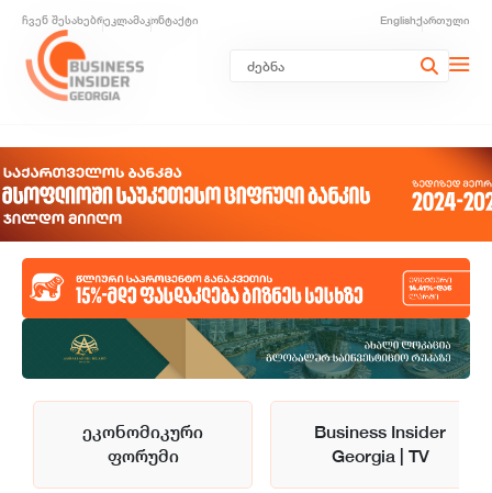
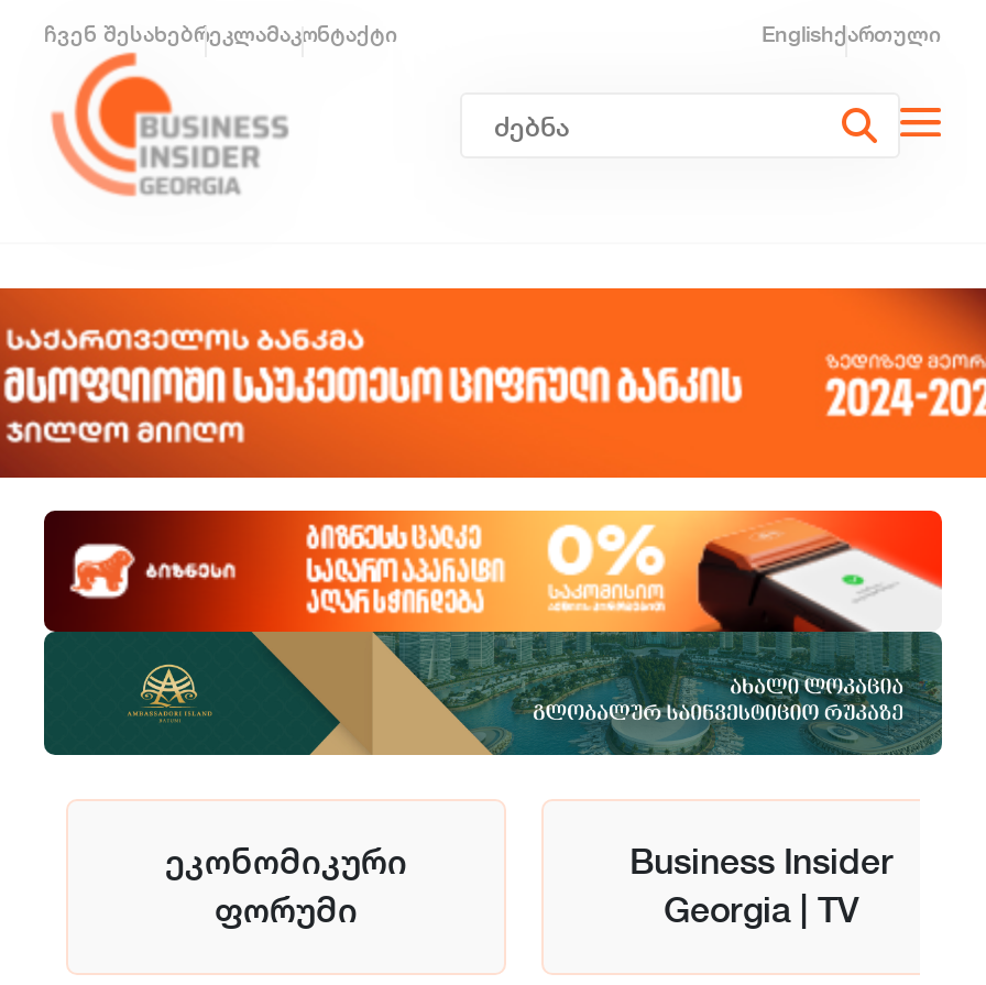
[21,257,471,320] [image] -> [42,508,942,634] [image]

